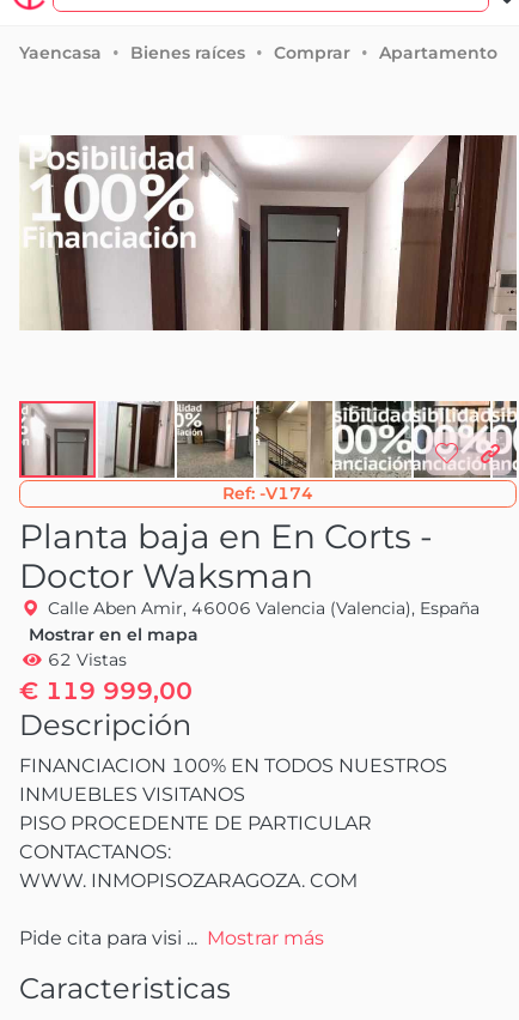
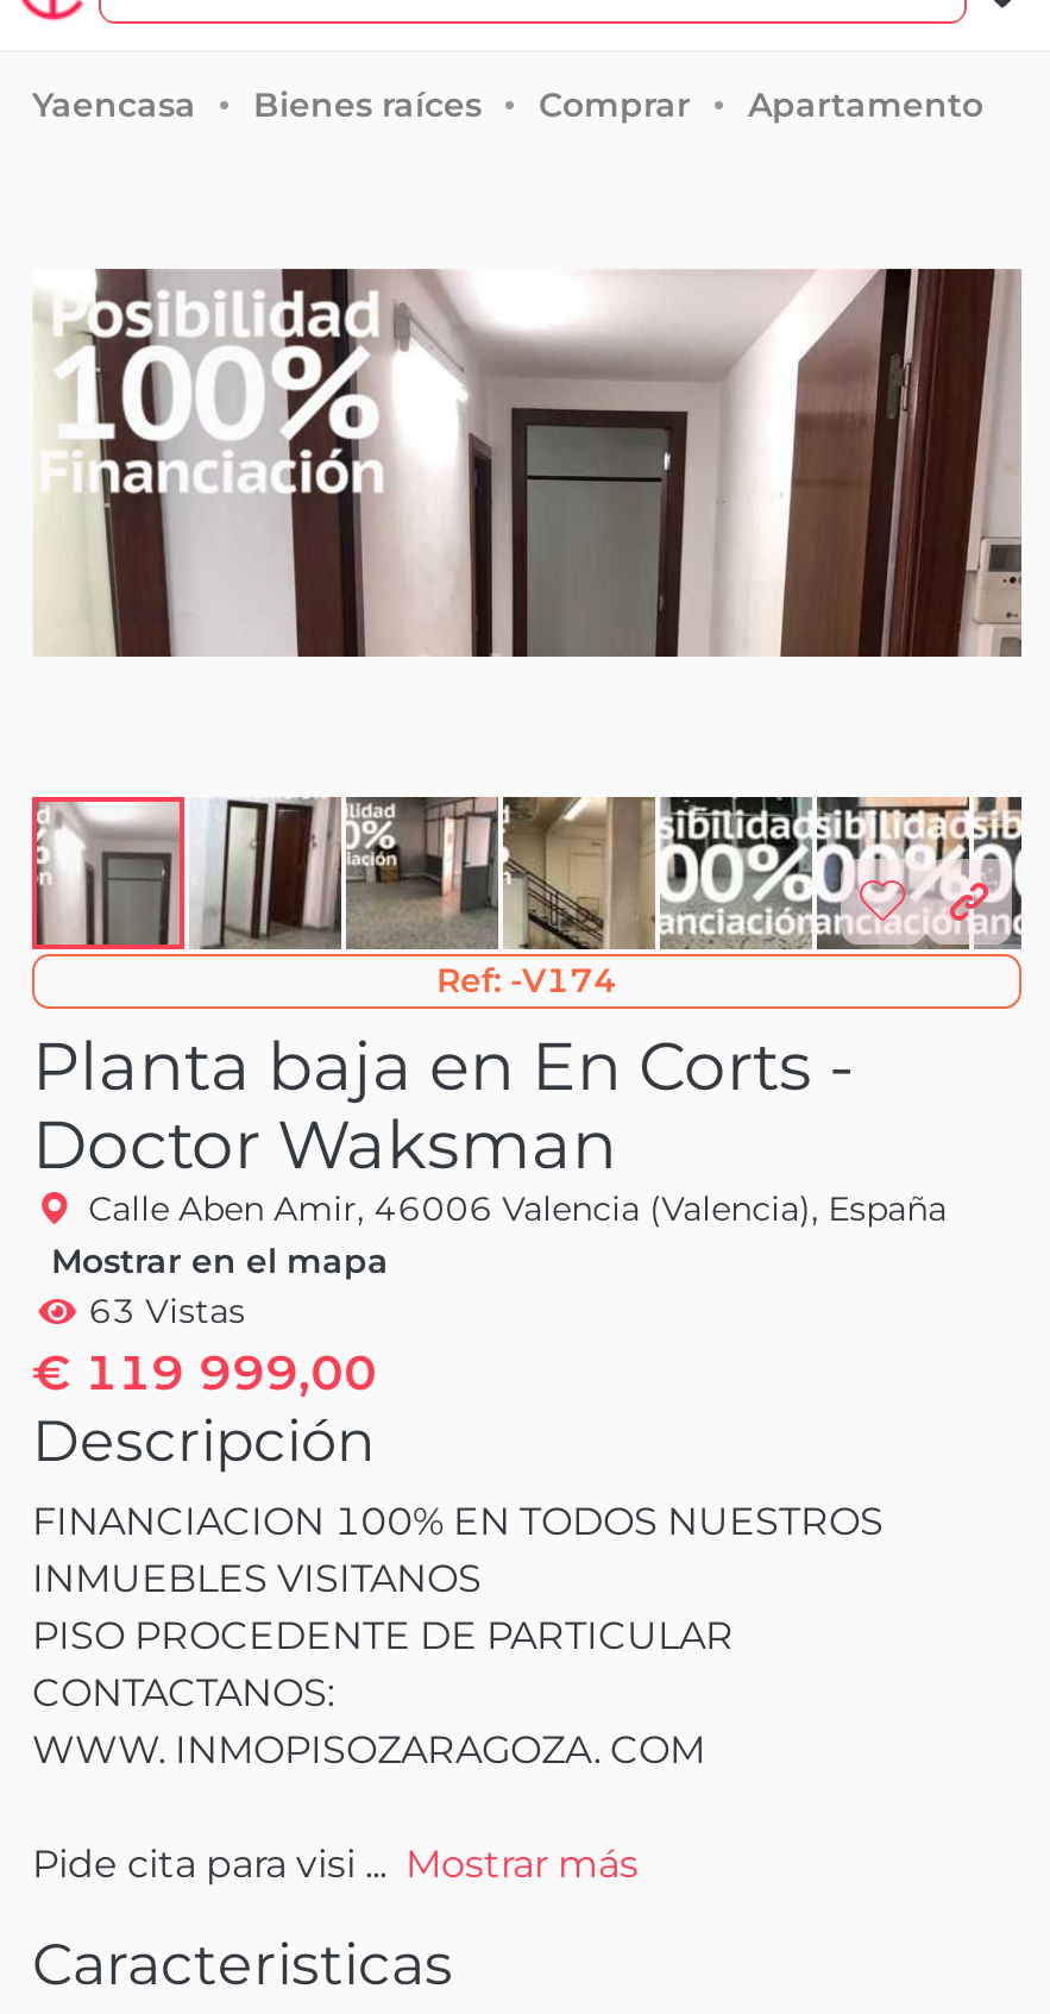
[47,649,126,670] 62 Vistas -> [88,1289,245,1332] 63 Vistas

